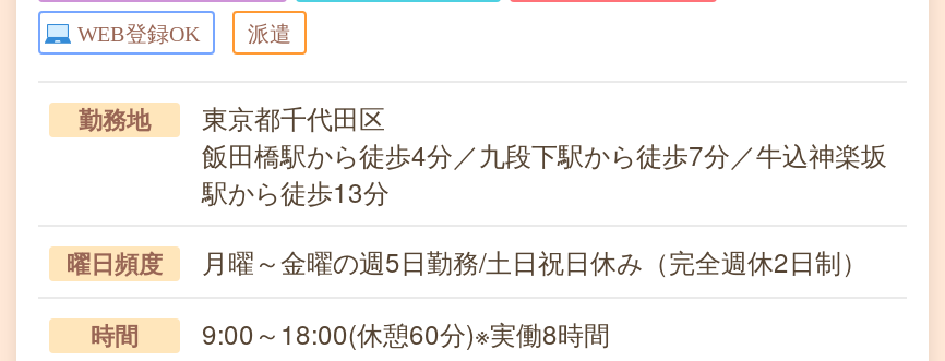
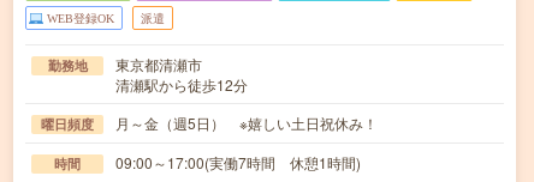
[202,98,887,209] 東京都千代田区 | 飯田橋駅から徒歩4分／九段下駅から徒歩7分／牛込神楽坂 | 駅から徒歩13分 -> [115,54,248,95] 東京都清瀬市 | 清瀬駅から徒歩12分
[202,242,868,279] 月曜～金曜の週5日勤務/土日祝日休み（完全週休2日制） -> [115,113,378,133] 月～金（週5日） ※嬉しい土日祝休み！
[202,314,610,351] 9:00～18:00(休憩60分)※実働8時間 -> [115,152,361,172] 09:00～17:00(実働7時間 休憩1時間)

